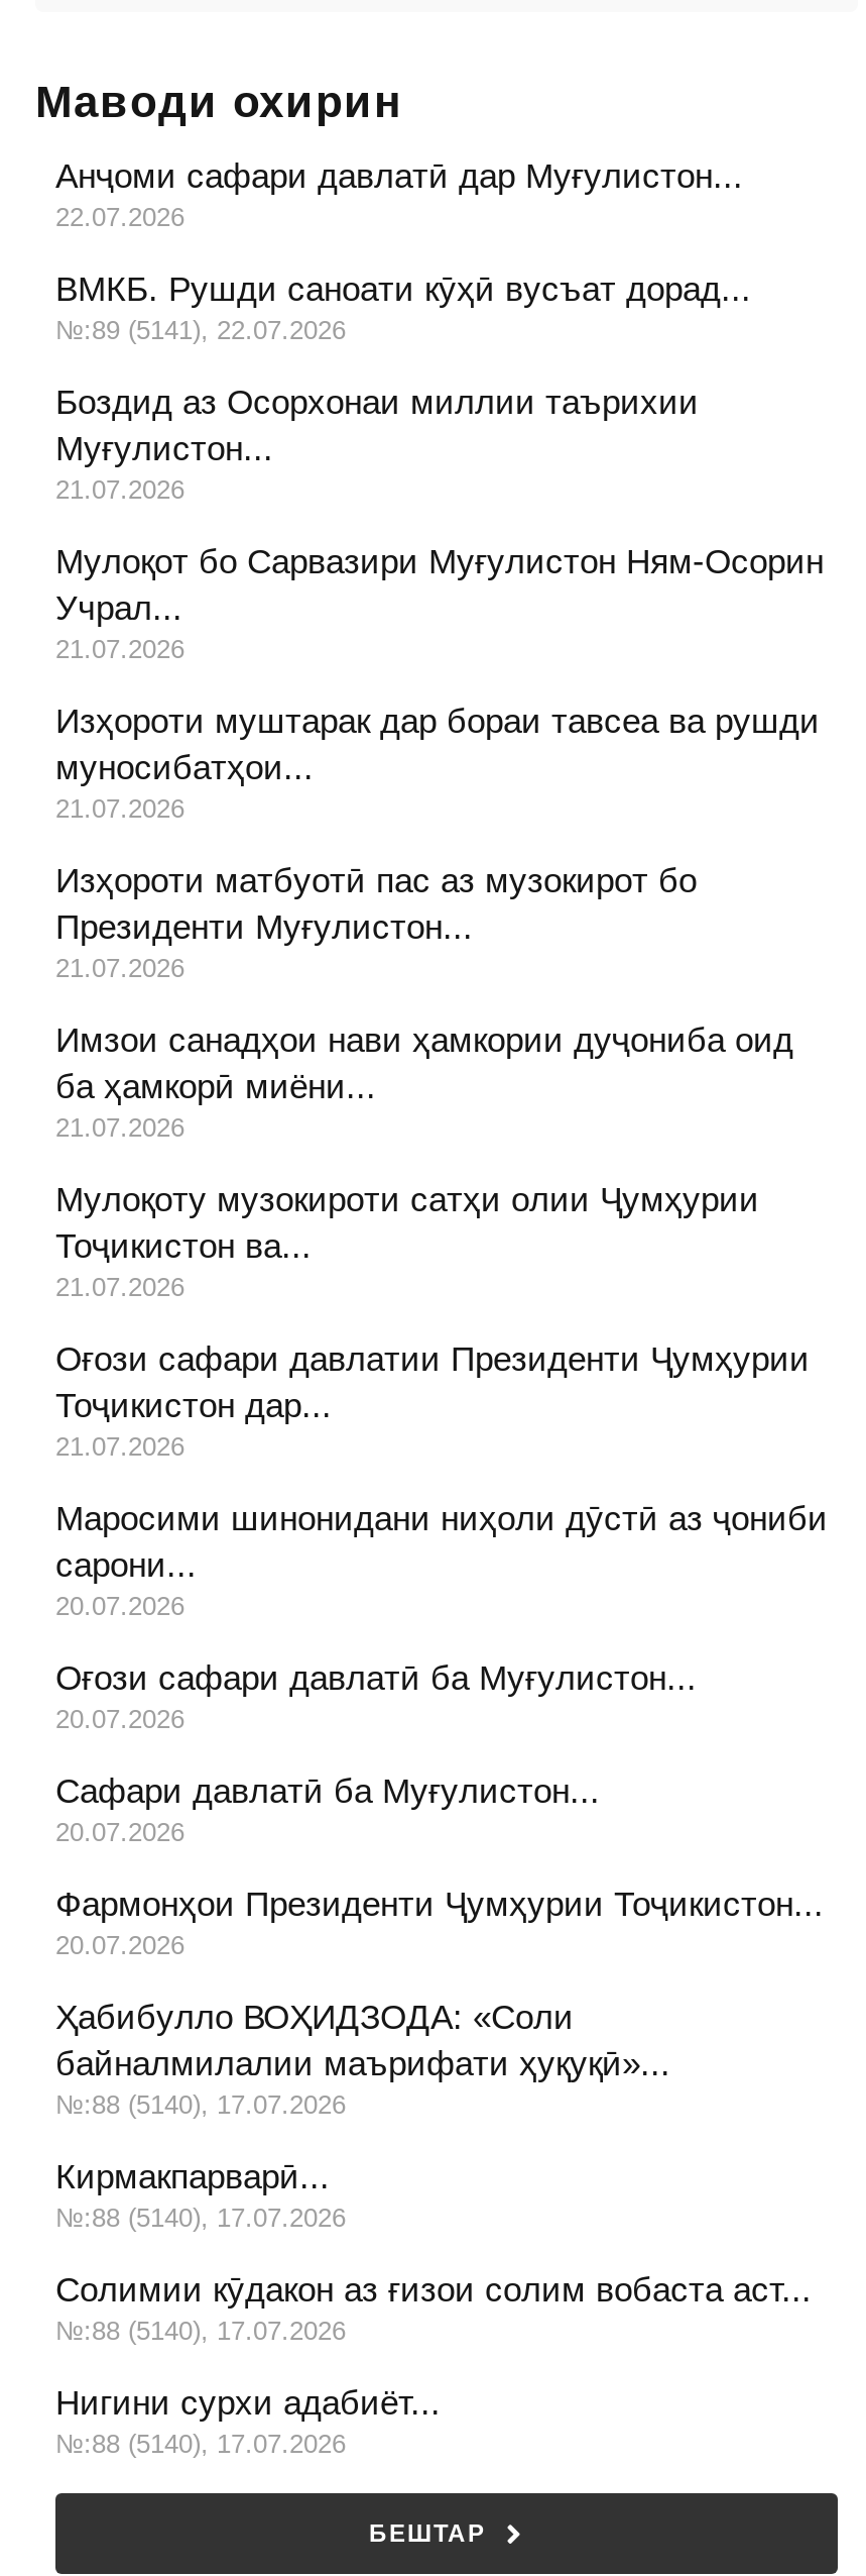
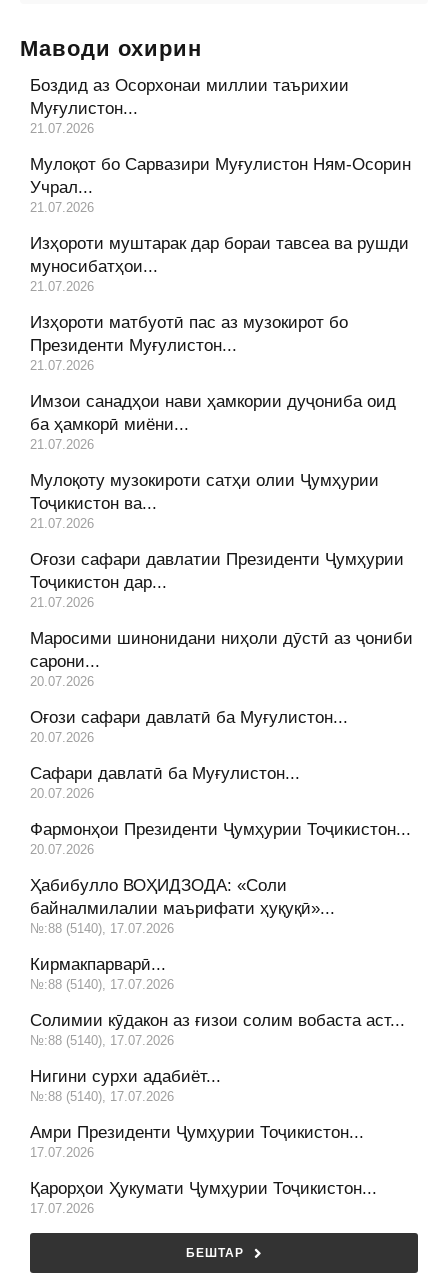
[55,158,751,345] Анҷоми сафари давлатӣ дар Муғулистон... | 22.07.2026 | ВМКБ. Рушди саноати кӯҳӣ вусъат дорад... | №:89 (5141), 22.07.2026 -> none
moved [55,384,828,2459] -> [30,76,413,1104]: Боздид аз Осорхонаи миллии таърихии | Муғулистон... | 21.07.2026 | ... | Нигини сурхи адабиёт... | №:88 (5140), 17.07.2026
none -> [30,1123,377,1216] Амри Президенти Ҷумҳурии Тоҷикистон... | 17.07.2026 | Қарорҳои Ҳукумати Ҷумҳурии Тоҷикистон... | 17.07.2026

